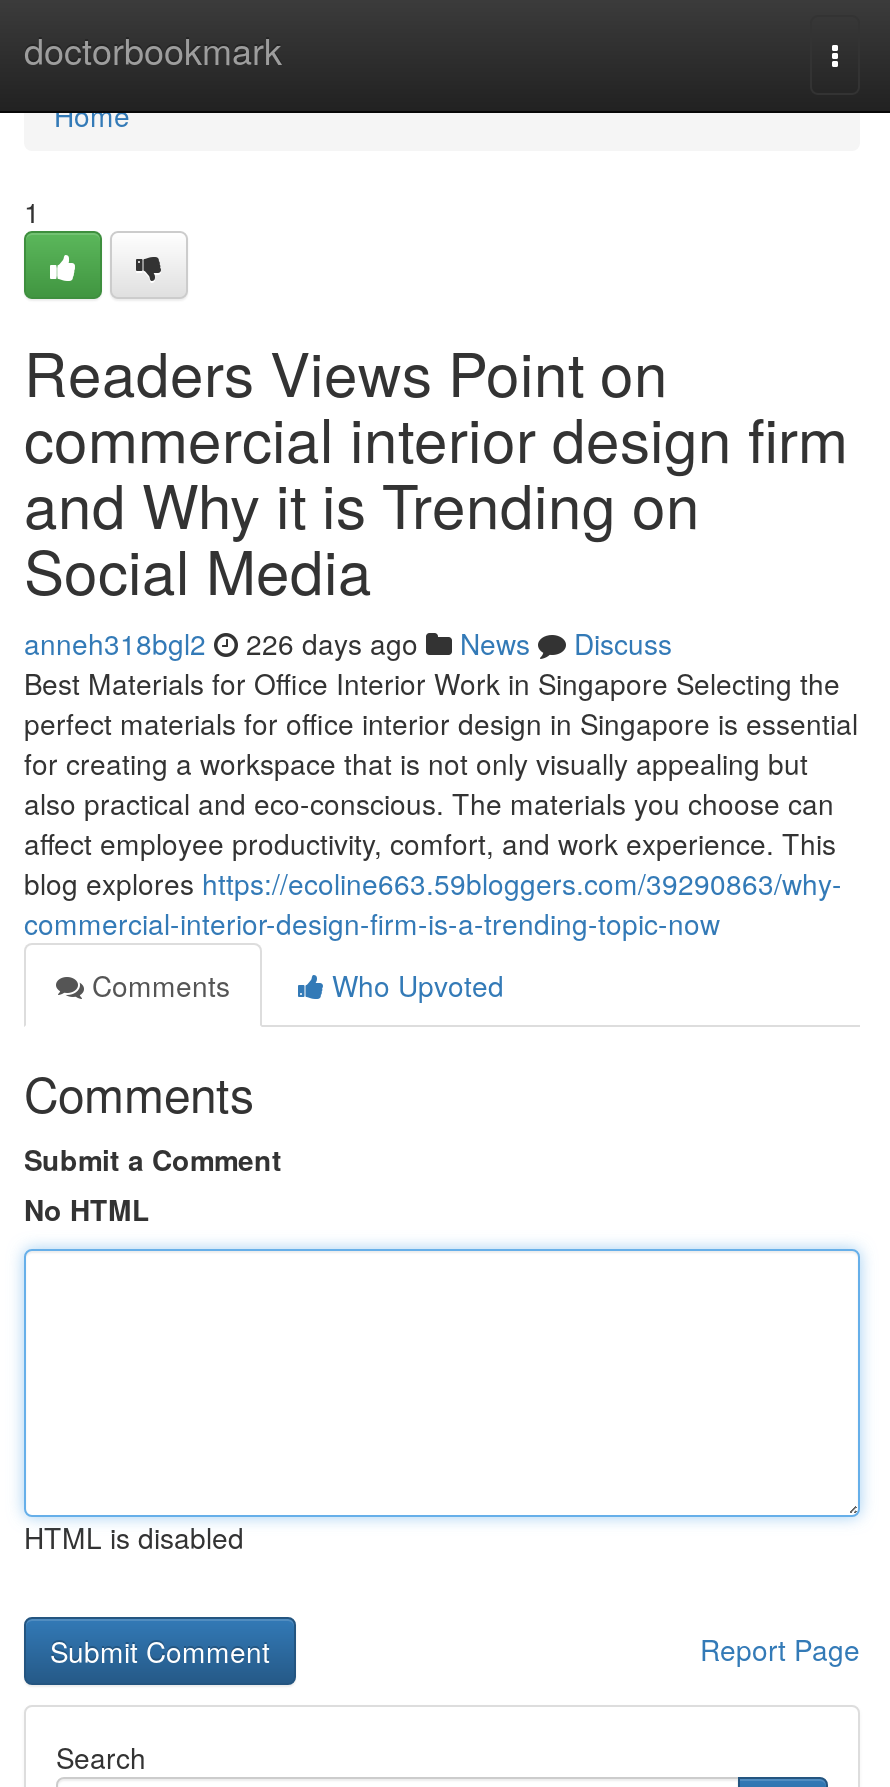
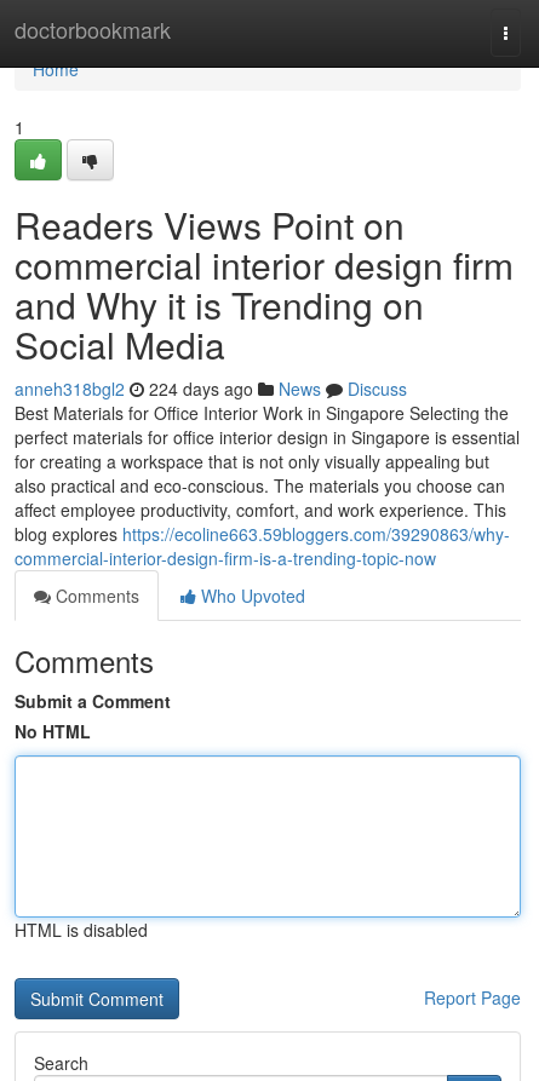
[24,623,672,663] anneh318bgl2 226 days ago News Discuss -> [15,376,407,401] anneh318bgl2 224 days ago News Discuss

